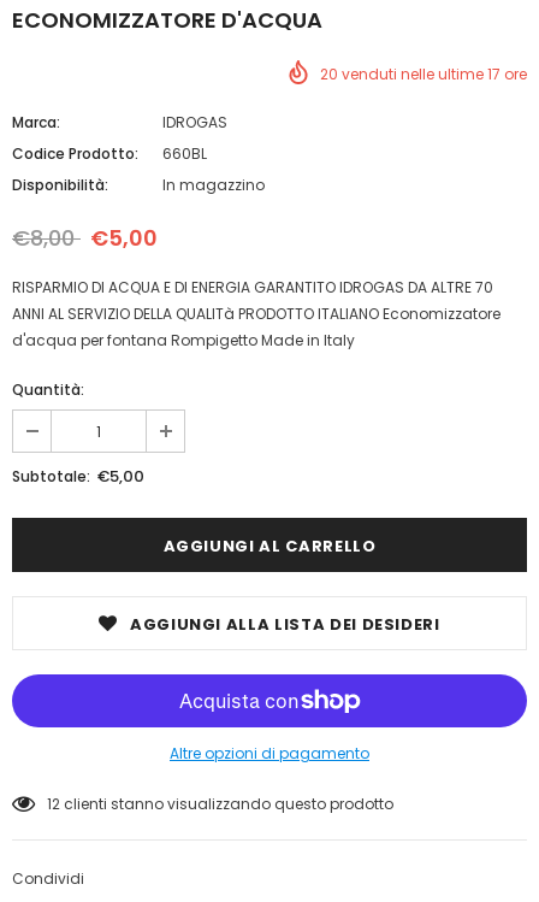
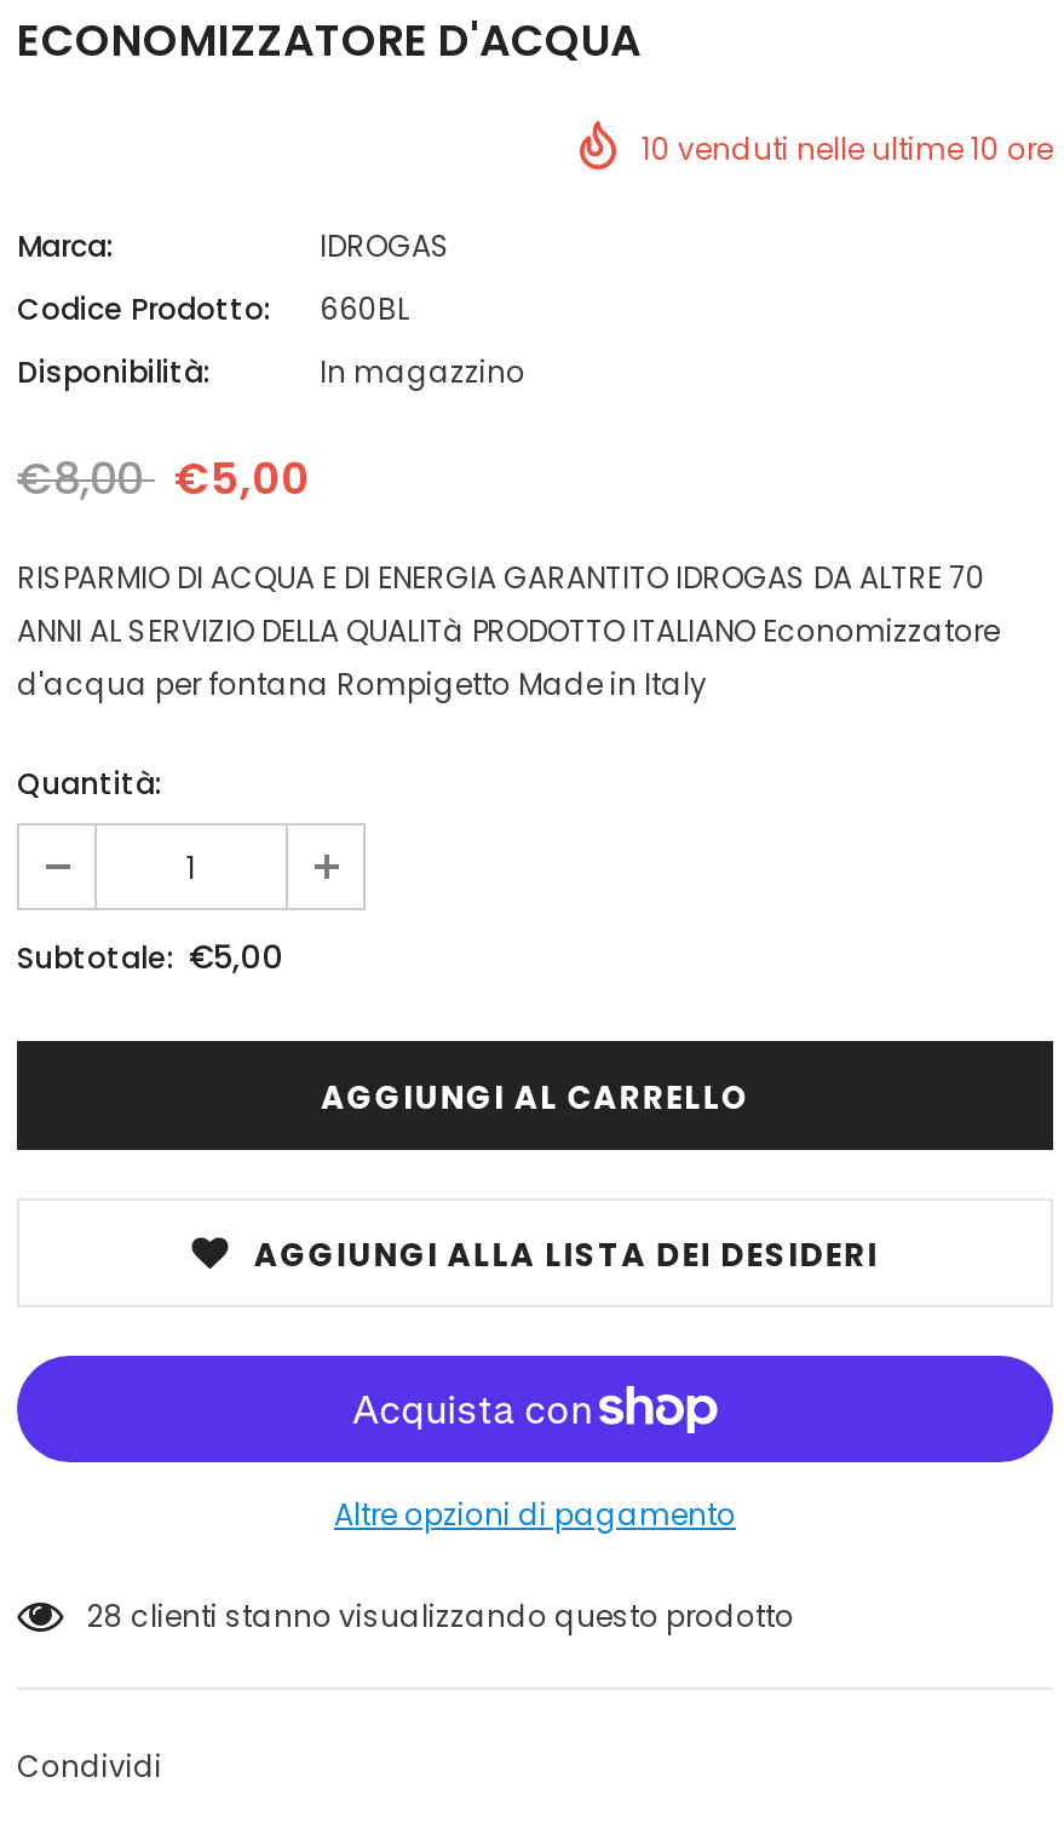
[320,64,527,84] 20 venduti nelle ultime 17 ore -> [642,128,1053,169] 10 venduti nelle ultime 10 ore
[47,794,393,814] 12 clienti stanno visualizzando questo prodotto -> [87,1595,794,1637] 28 clienti stanno visualizzando questo prodotto

